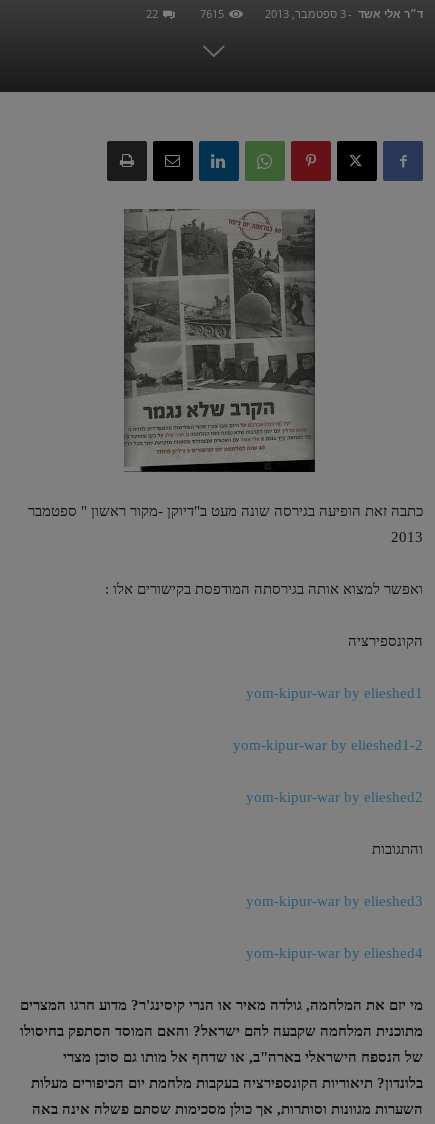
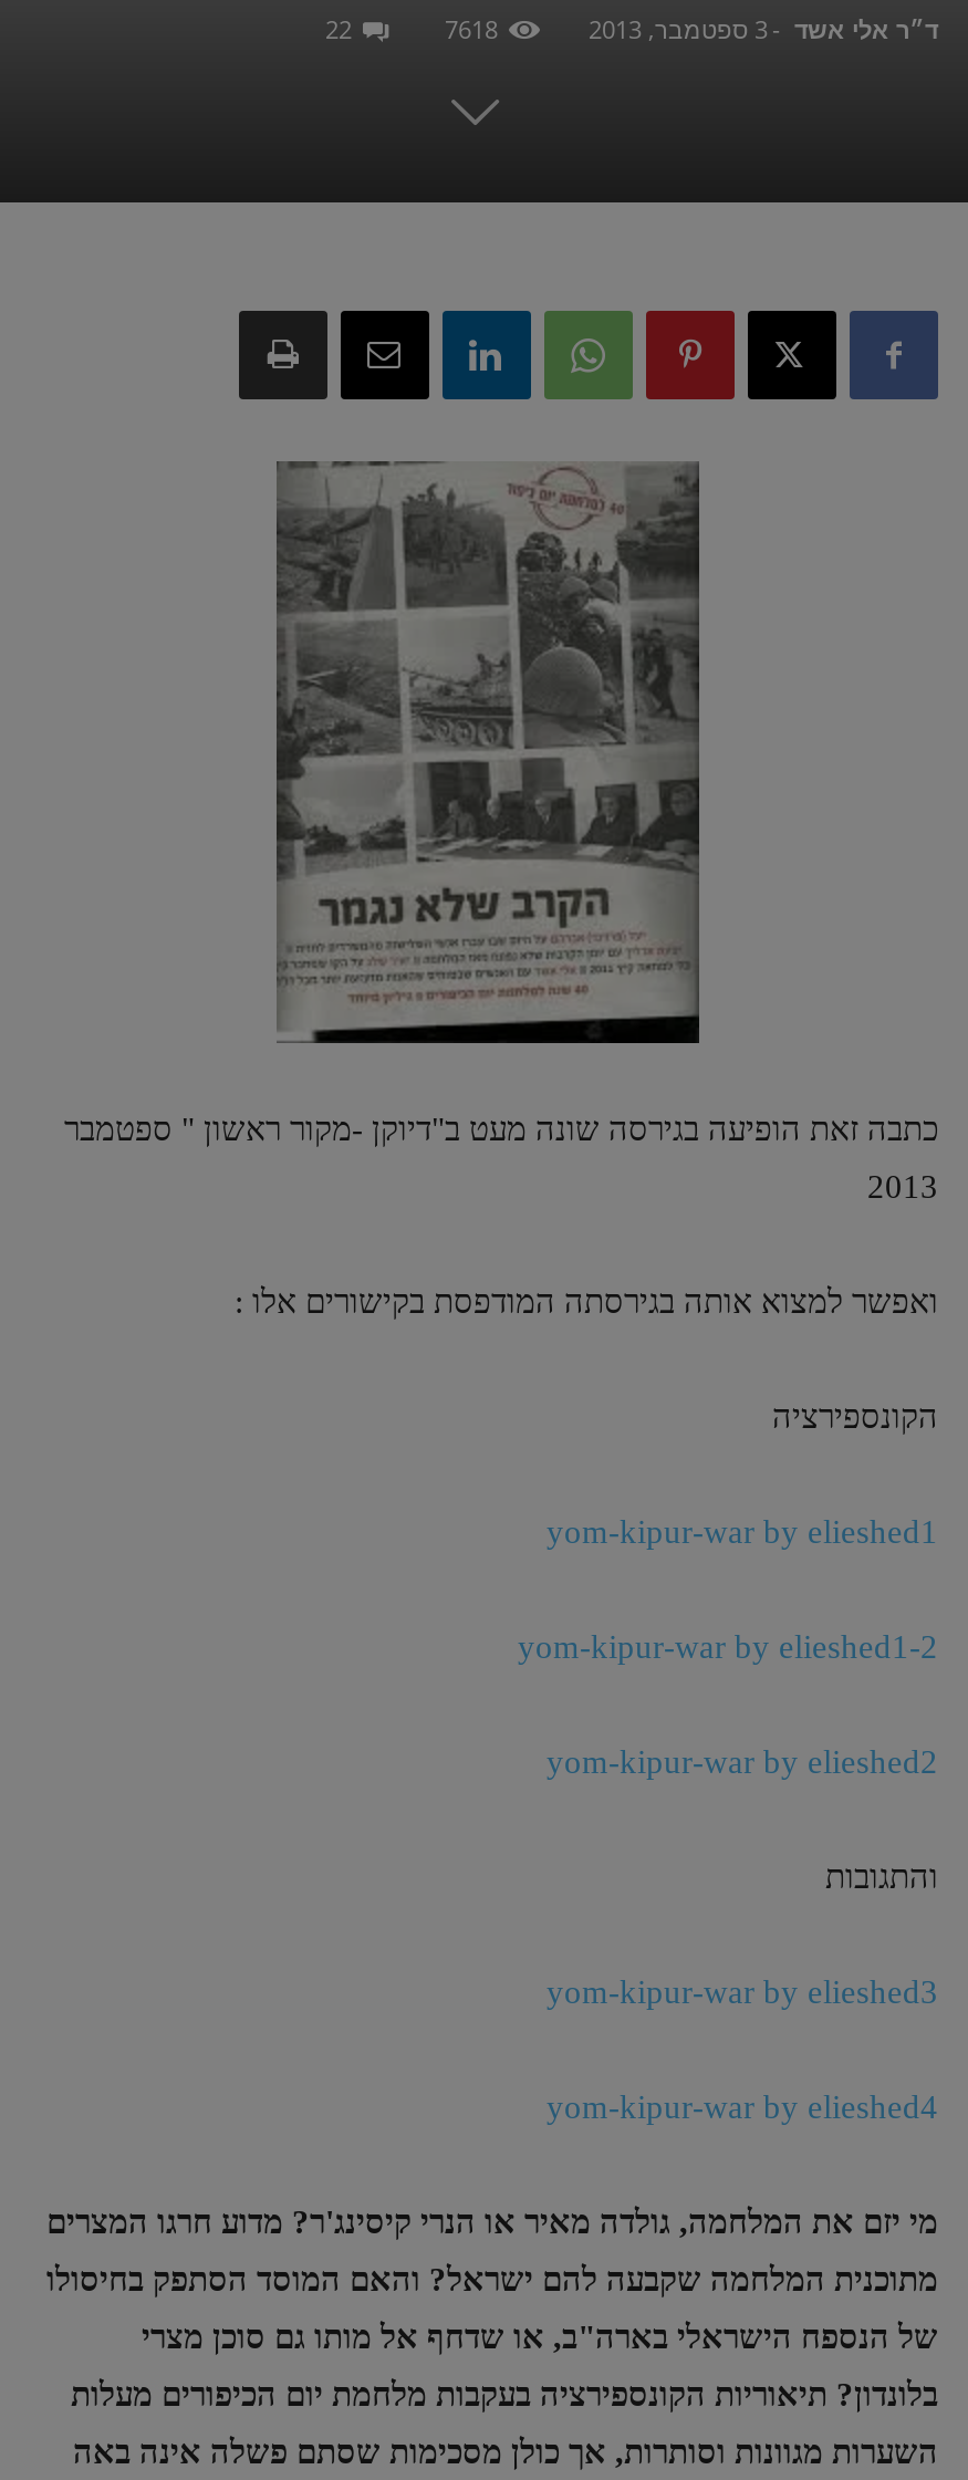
[200,6,224,21] 7615 -> [445,12,498,45] 7618

